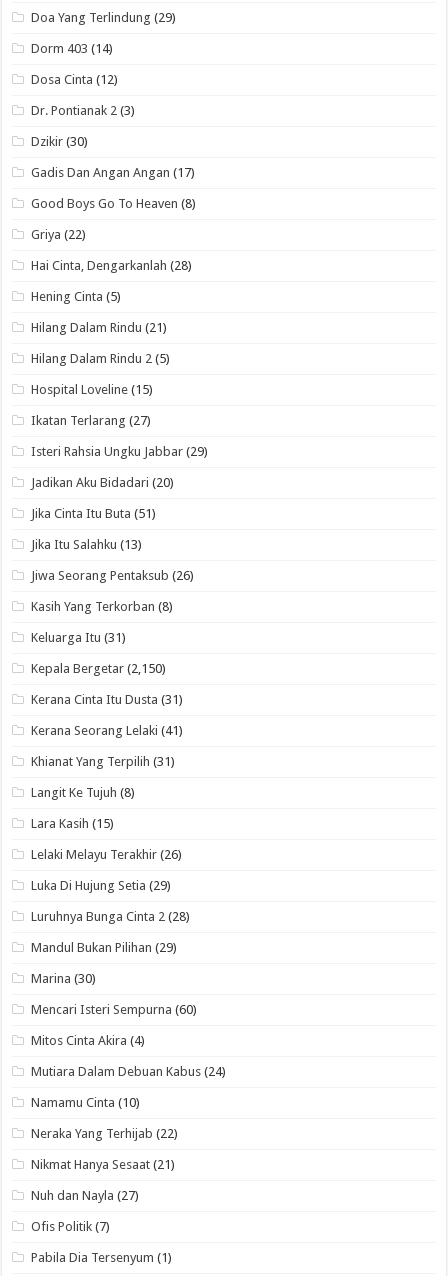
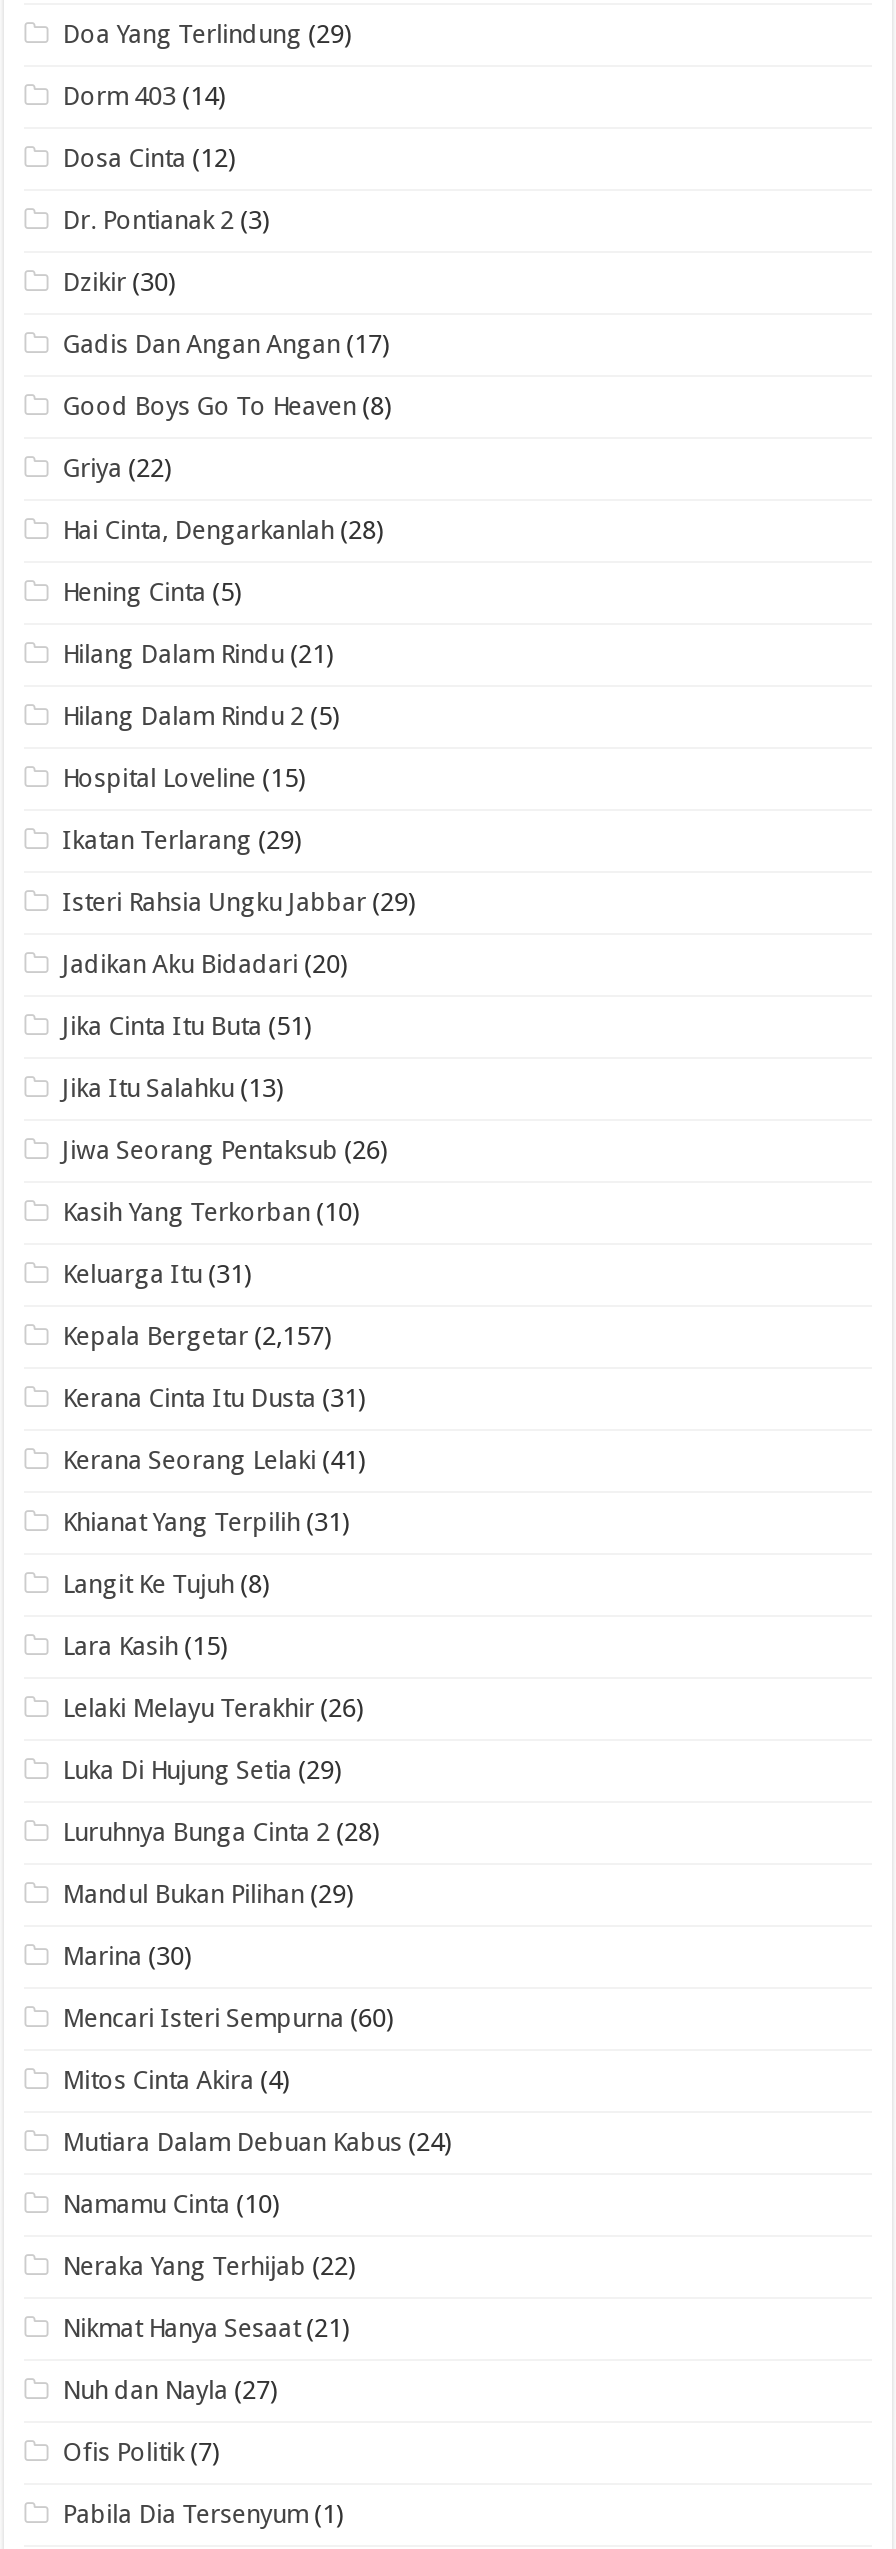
[31,413,151,428] Ikatan Terlarang (27) -> [62,825,302,855] Ikatan Terlarang (29)
[31,599,173,614] Kasih Yang Terkorban (8) -> [62,1197,360,1227] Kasih Yang Terkorban (10)
[31,661,166,676] Kepala Bergetar (2,150) -> [62,1321,332,1351] Kepala Bergetar (2,157)

